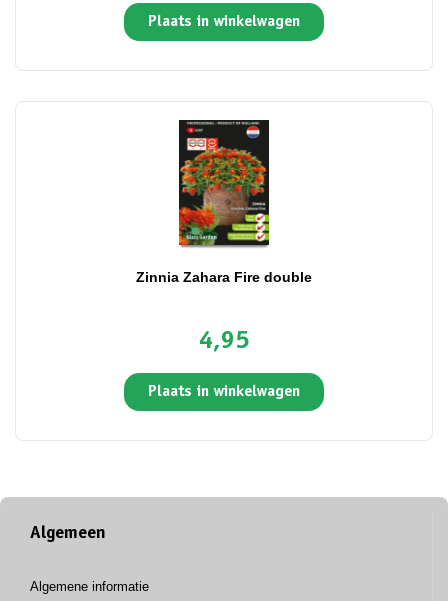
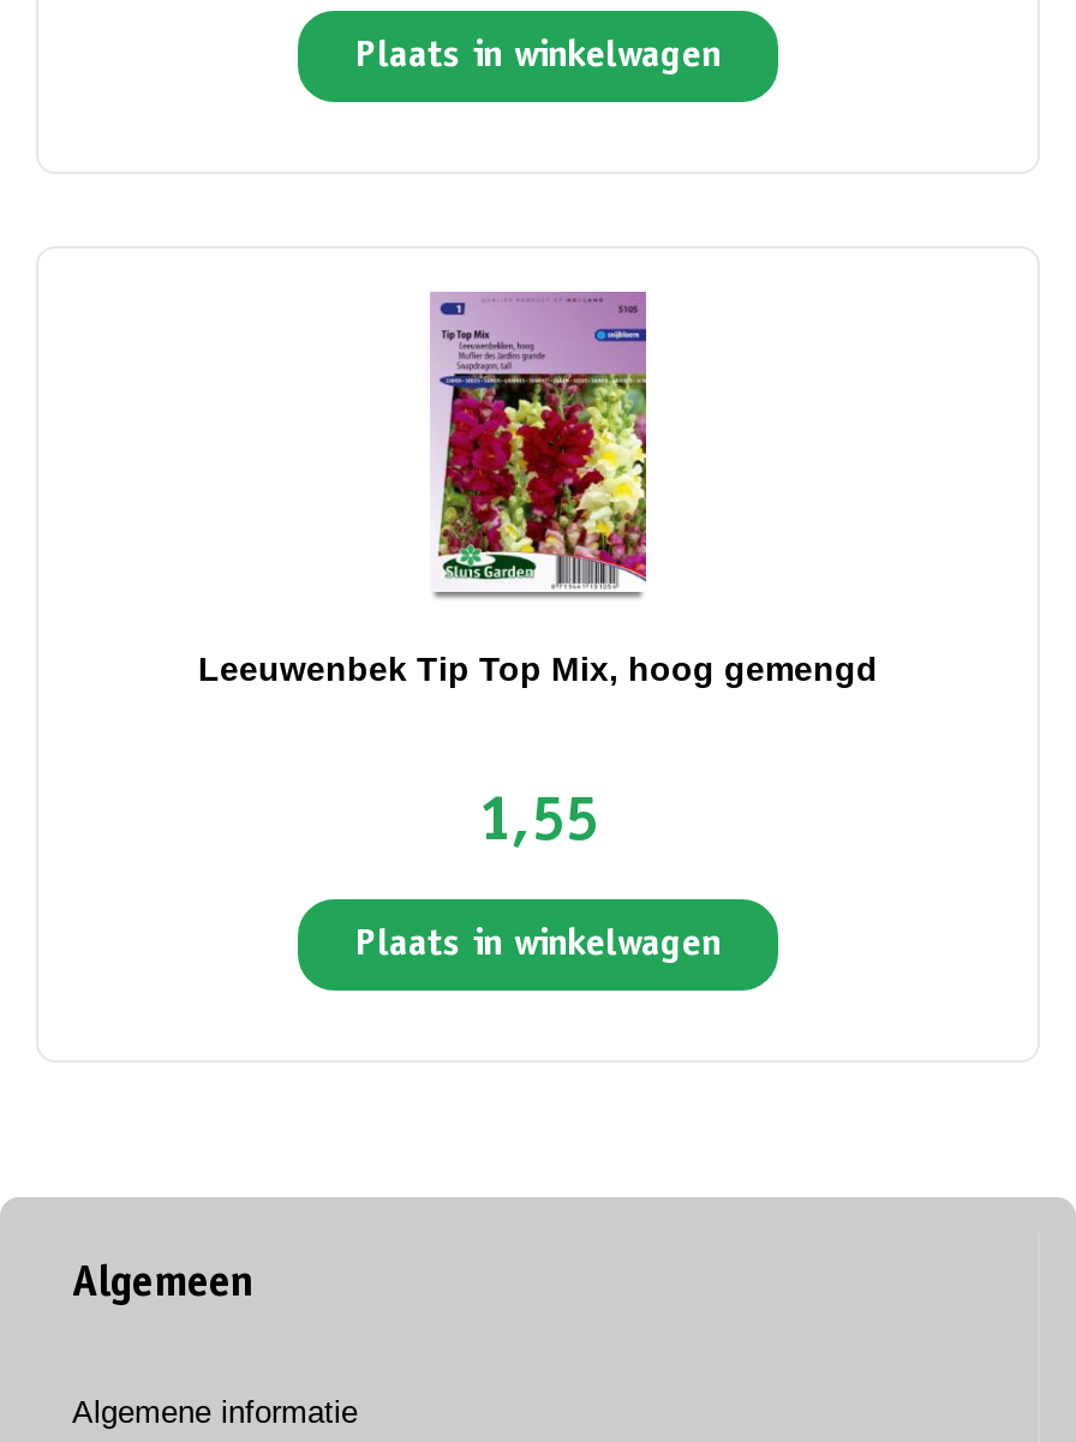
[136,119,312,285] [image] | Zinnia Zahara Fire double -> [198,289,878,687] [image] | Leeuwenbek Tip Top Mix, hoog gemengd
[199,329,249,355] 4,95 -> [478,793,598,855] 1,55

